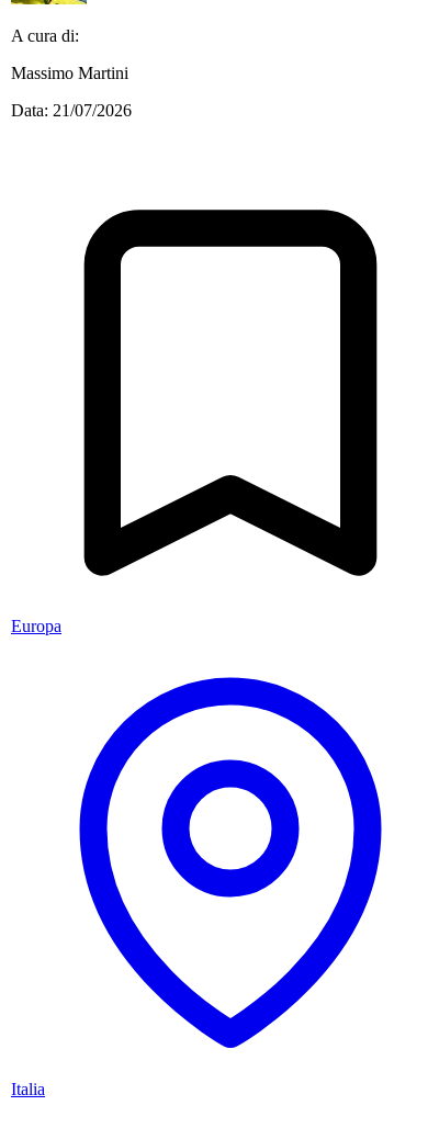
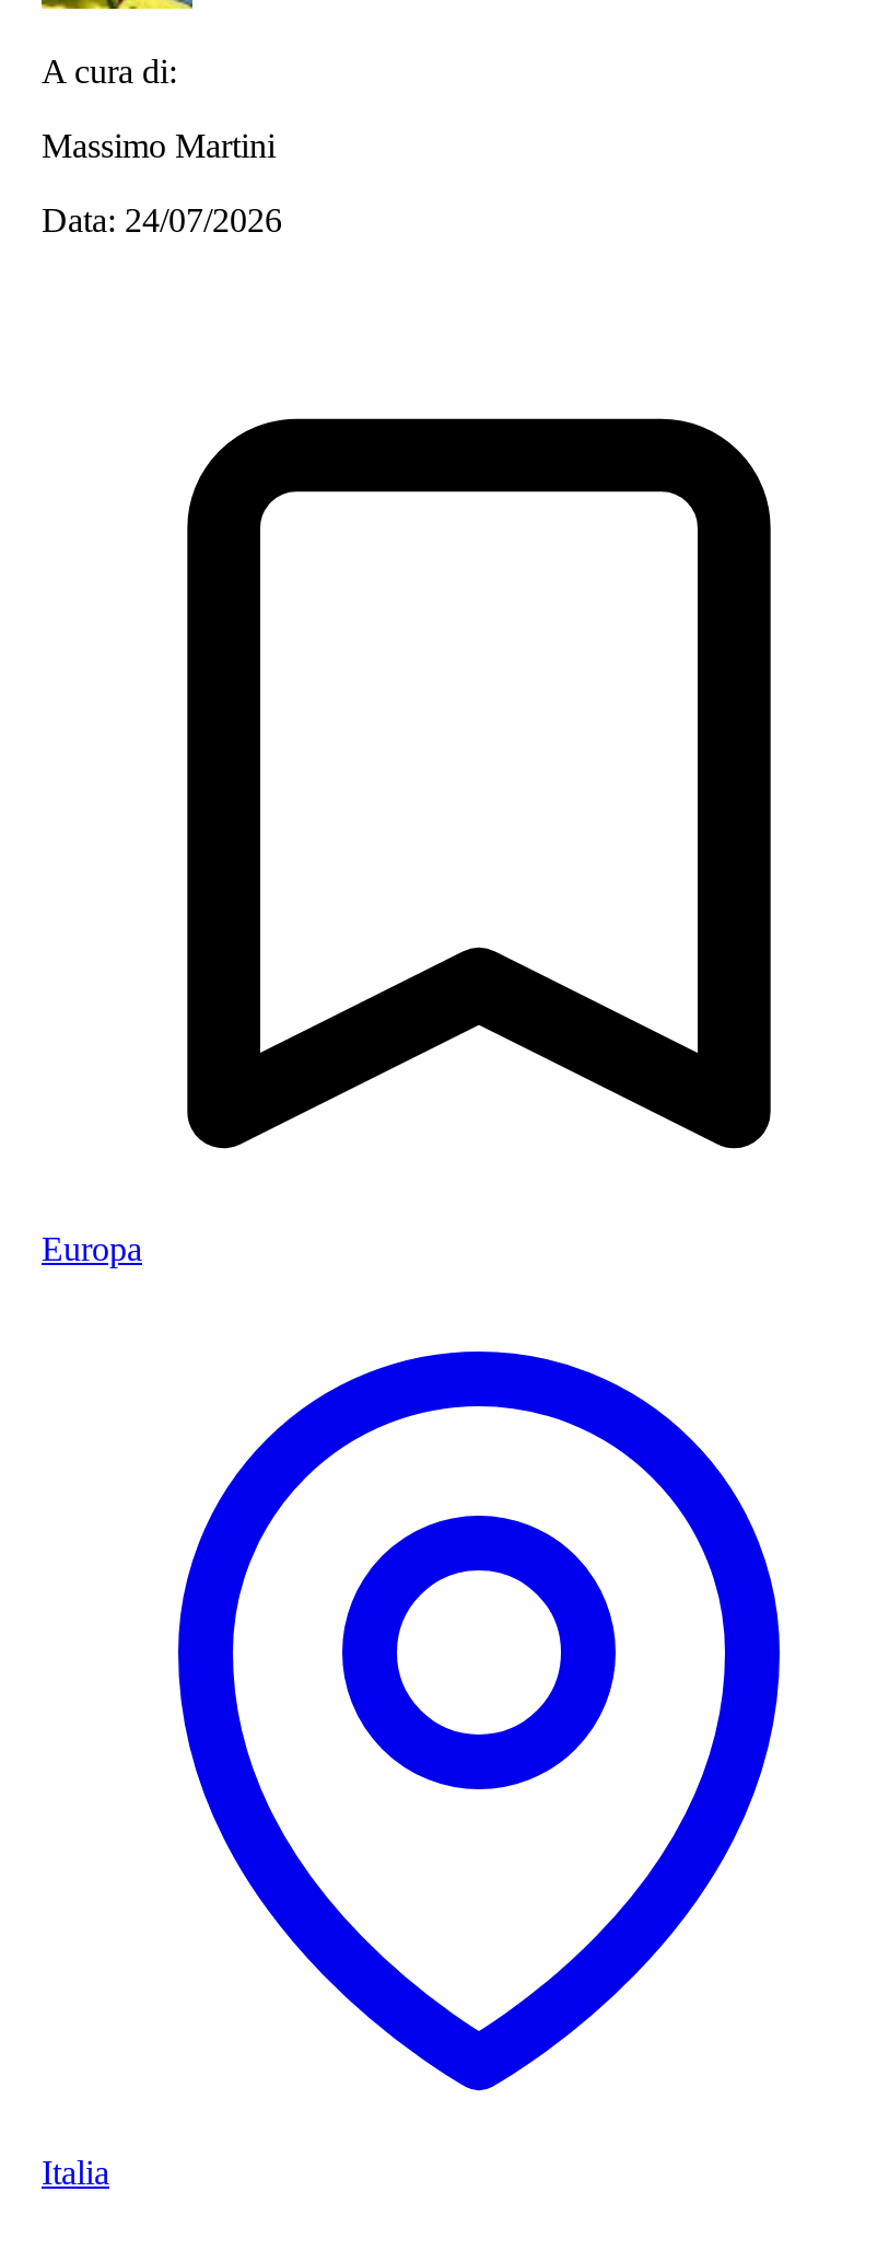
[11,101,132,119] Data: 21/07/2026 -> [42,201,282,238] Data: 24/07/2026

